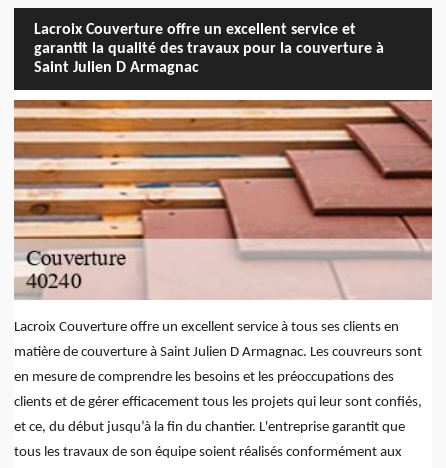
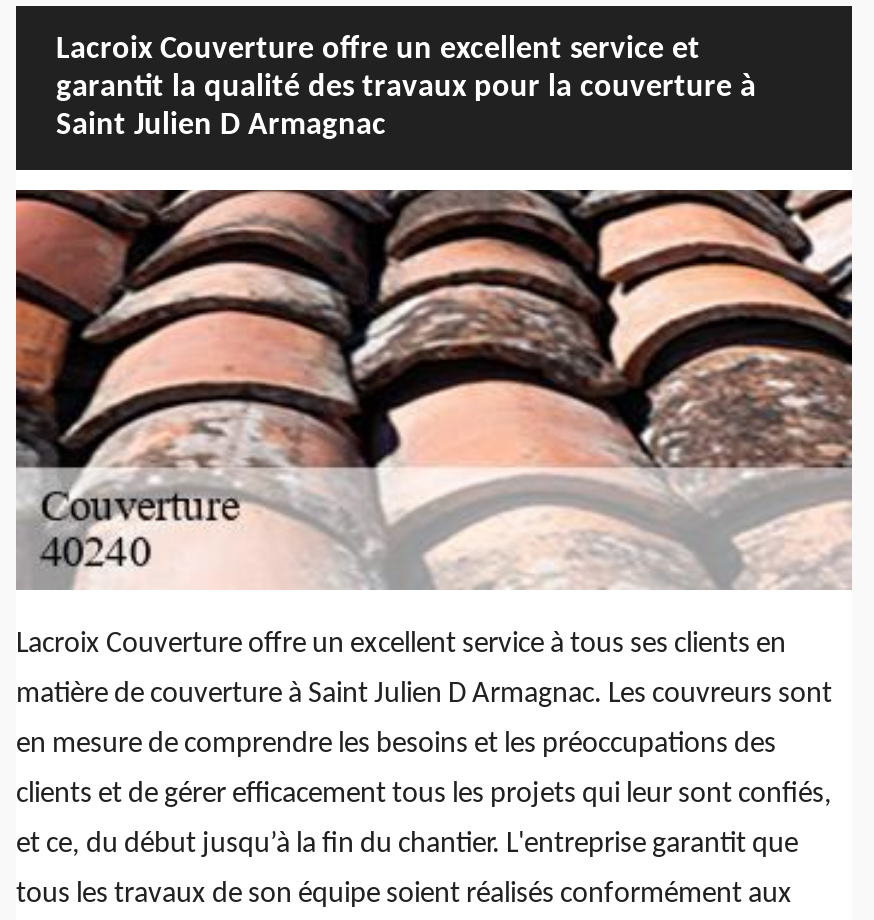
[13,99,433,300] [image] -> [14,188,854,590] [image]

